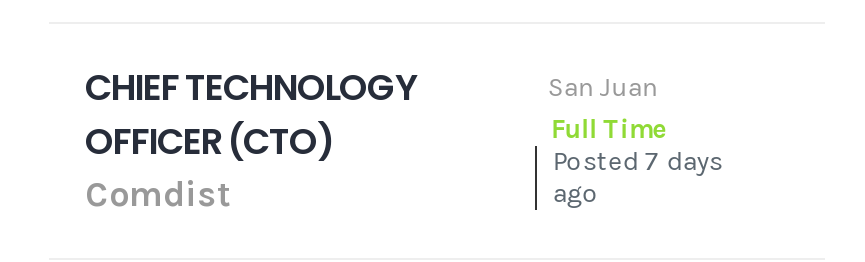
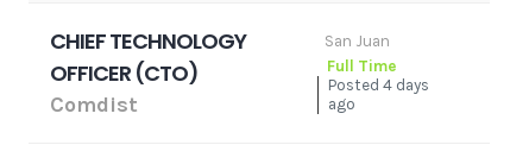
[552,145,722,175] Posted 7 days -> [328,76,429,93] Posted 4 days

